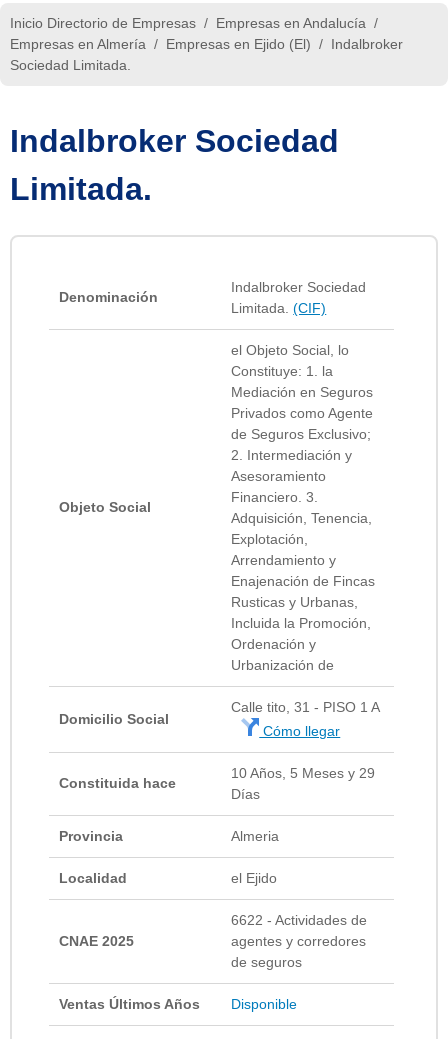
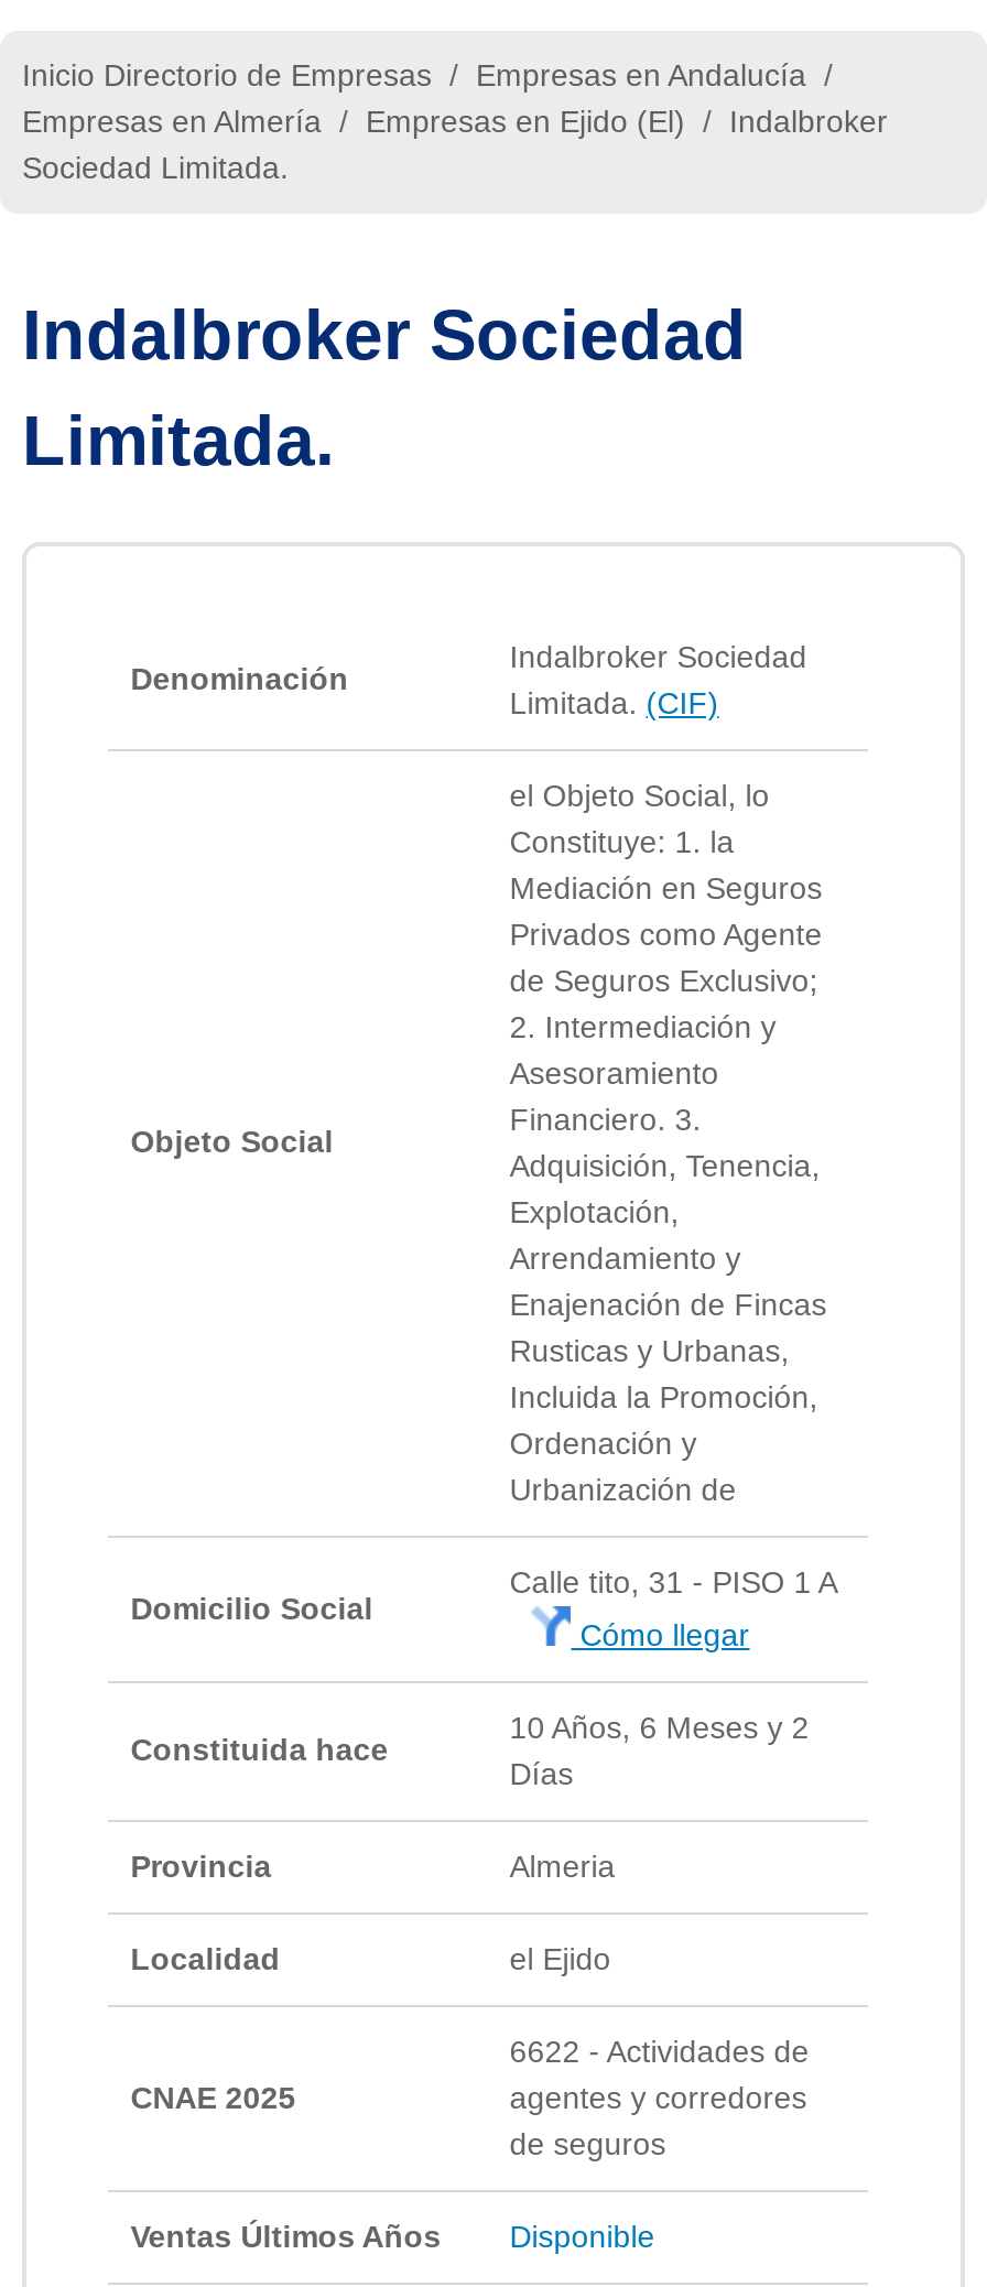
[231,765,375,781] 10 Años, 5 Meses y 29 -> [510,1710,809,1745] 10 Años, 6 Meses y 2

